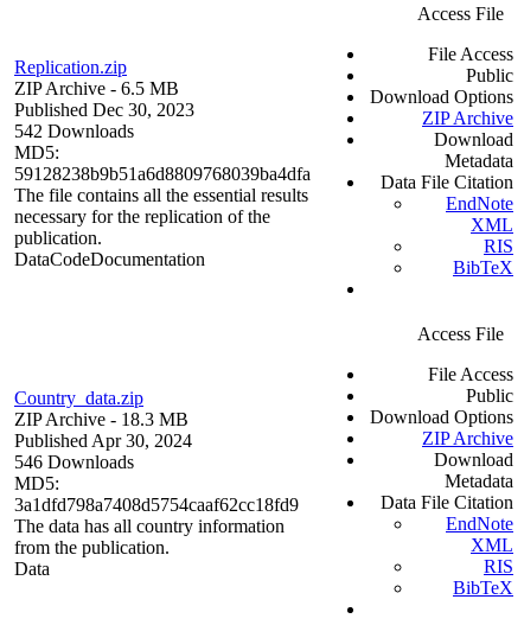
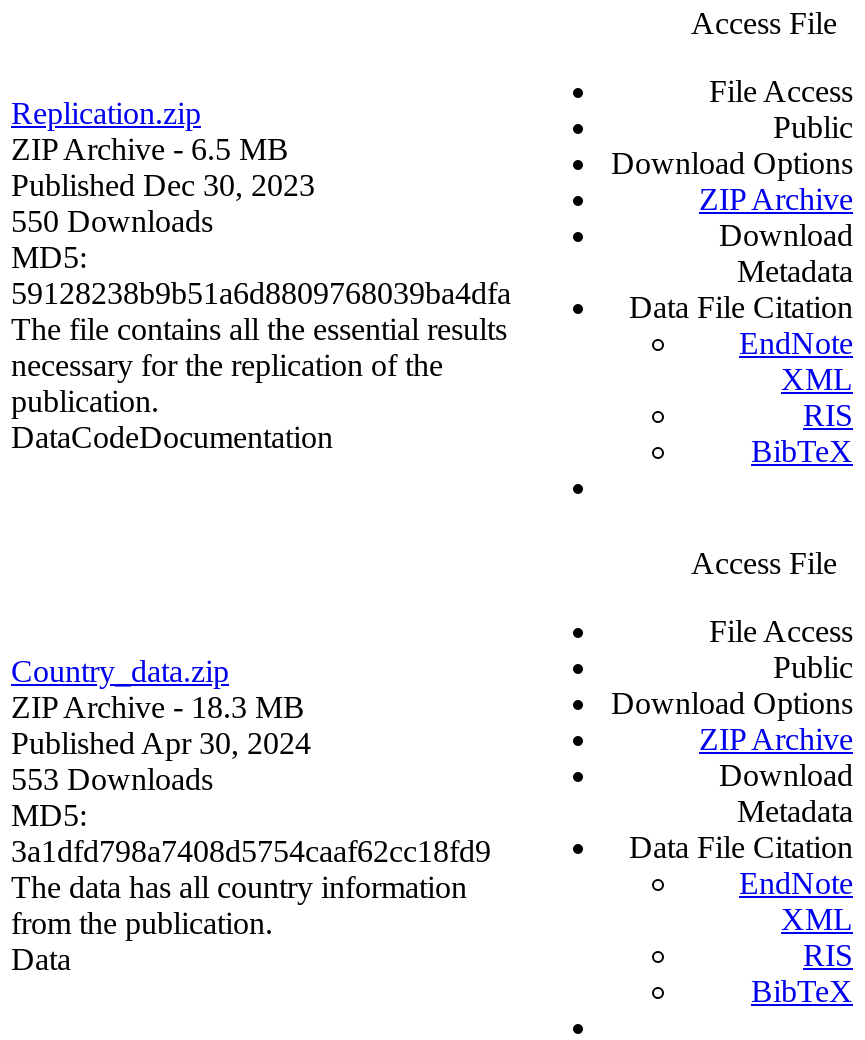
[14,121,134,141] 542 Downloads -> [11,205,213,239] 550 Downloads
[14,452,134,472] 546 Downloads -> [11,763,213,797] 553 Downloads

